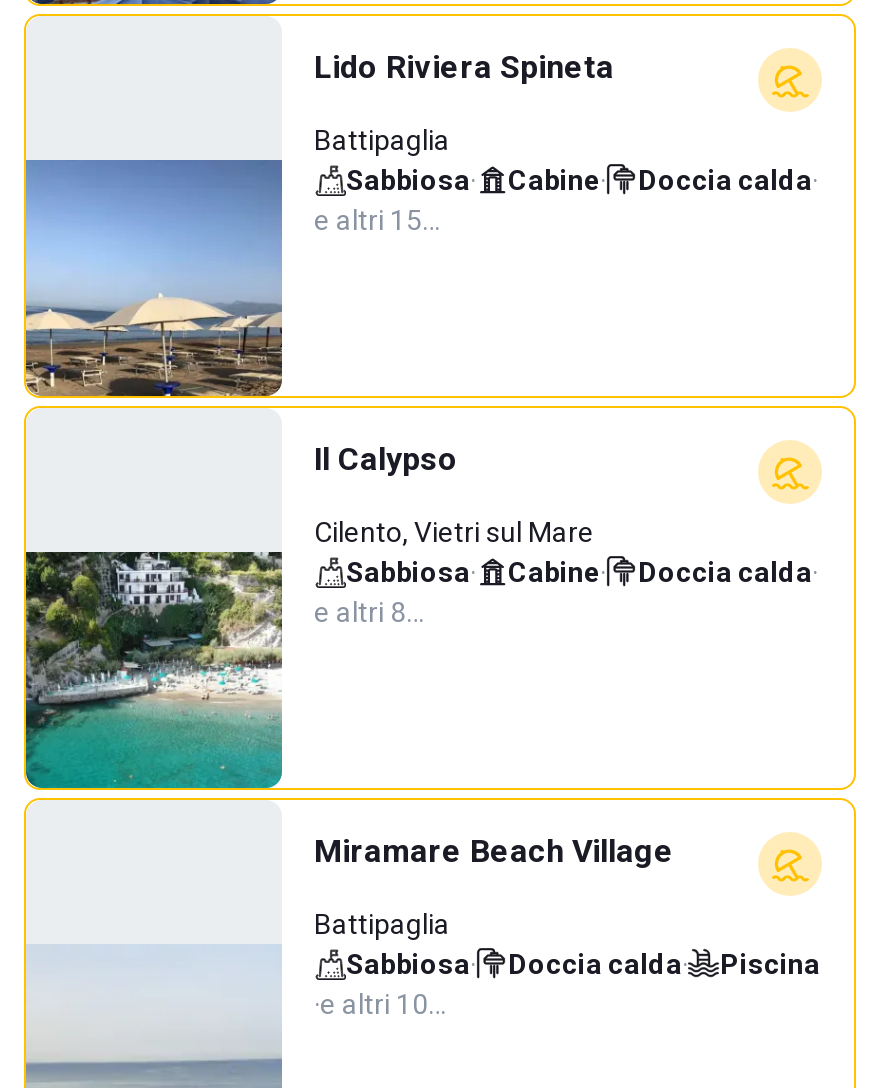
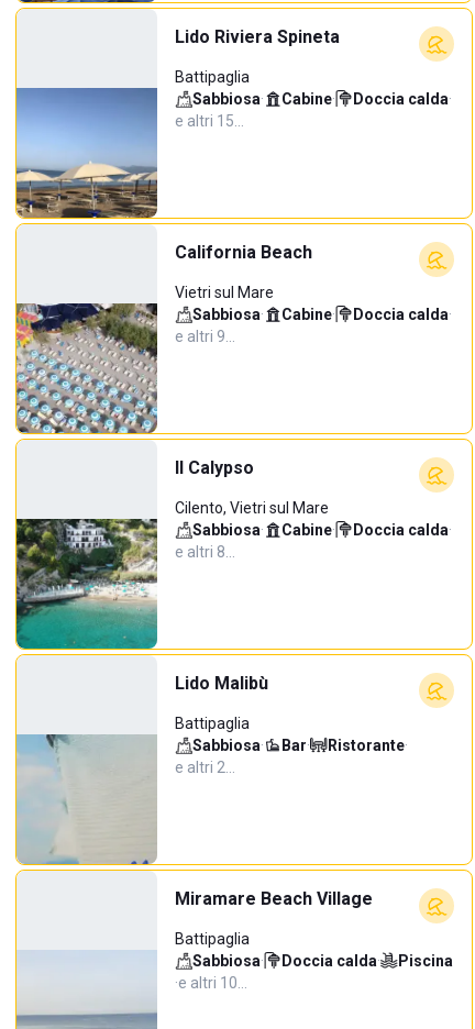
none -> [15,242,452,434] [image] | California Beach | Vietri sul Mare | Sabbiosa· | Cabine· | Doccia calda· | e altri 9…
none -> [16,673,408,865] [image] | Lido Malibù | Battipaglia | Sabbiosa· | Bar· | Ristorante· | e altri 2…

